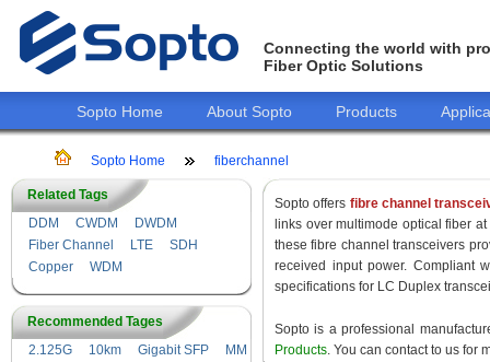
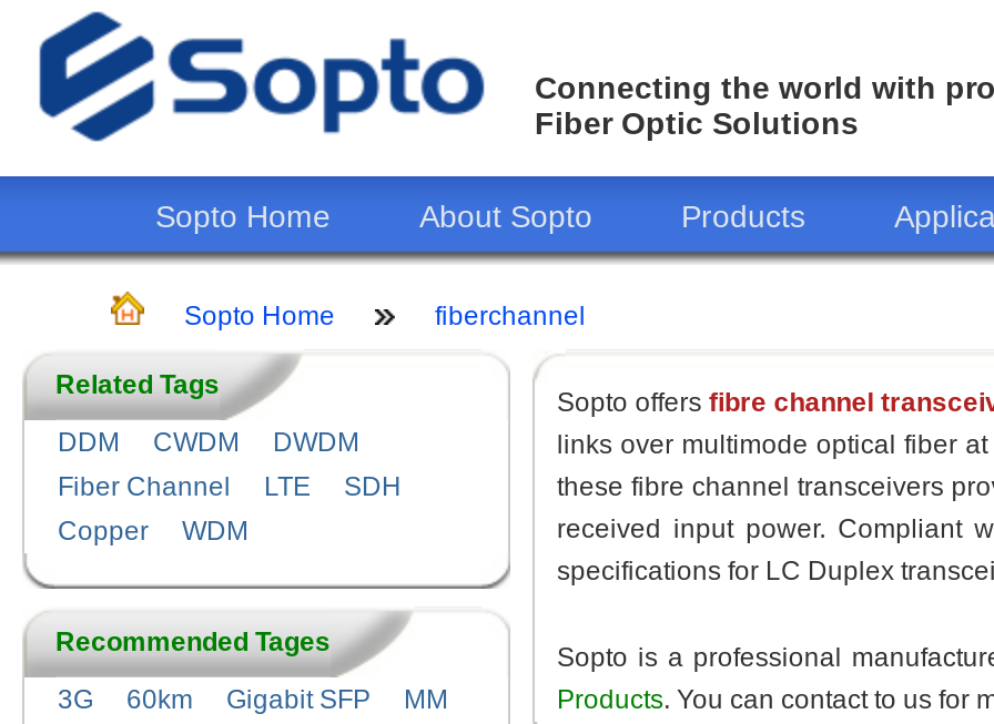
[28,342,121,358] 2.125G | 10km -> [58,684,193,715] 3G | 60km

